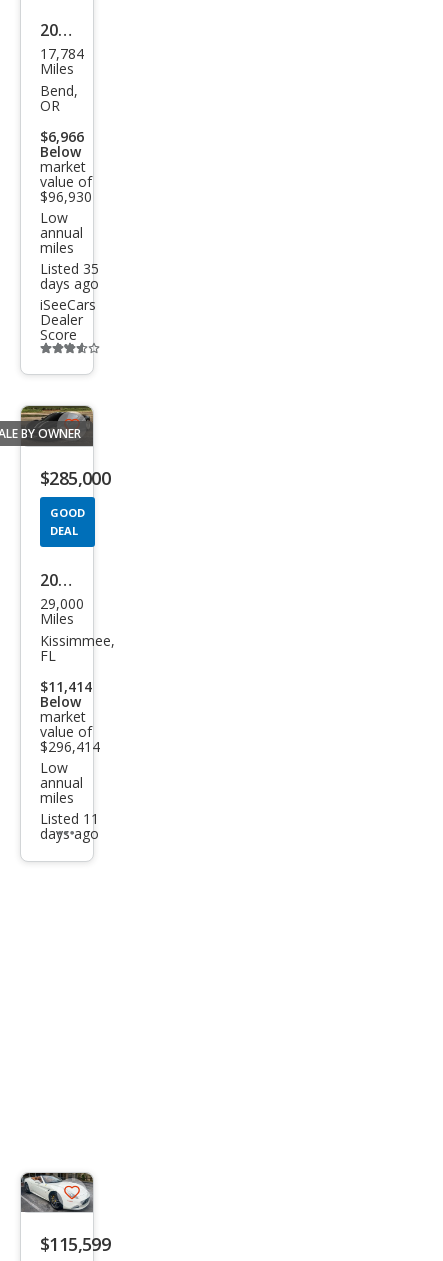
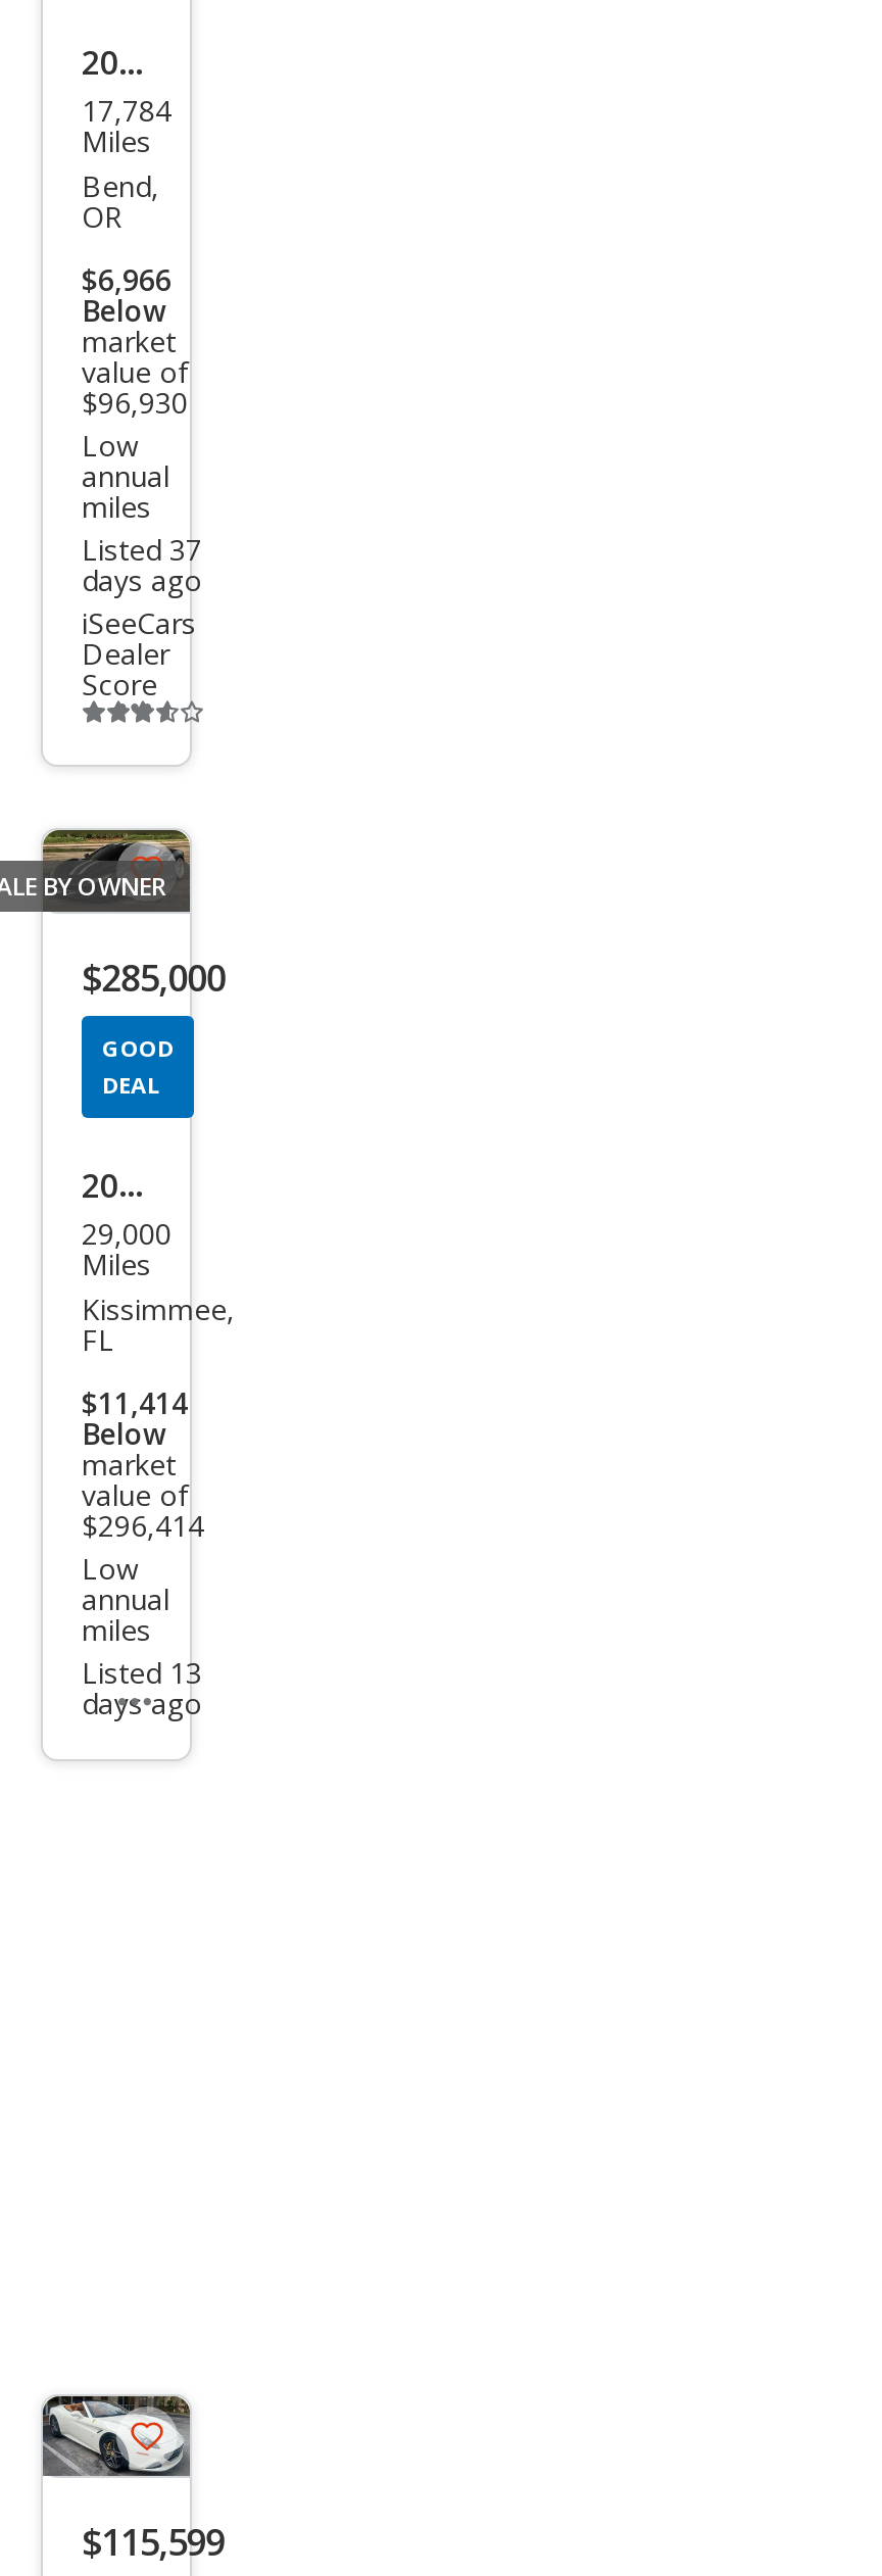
[40,259,99,278] Listed 35 -> [82,530,202,569] Listed 37
[40,809,99,828] Listed 11 -> [82,1652,202,1691] Listed 13

